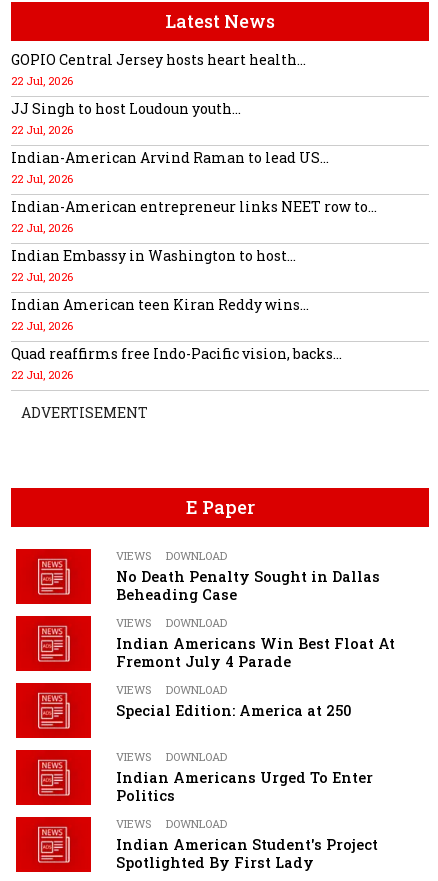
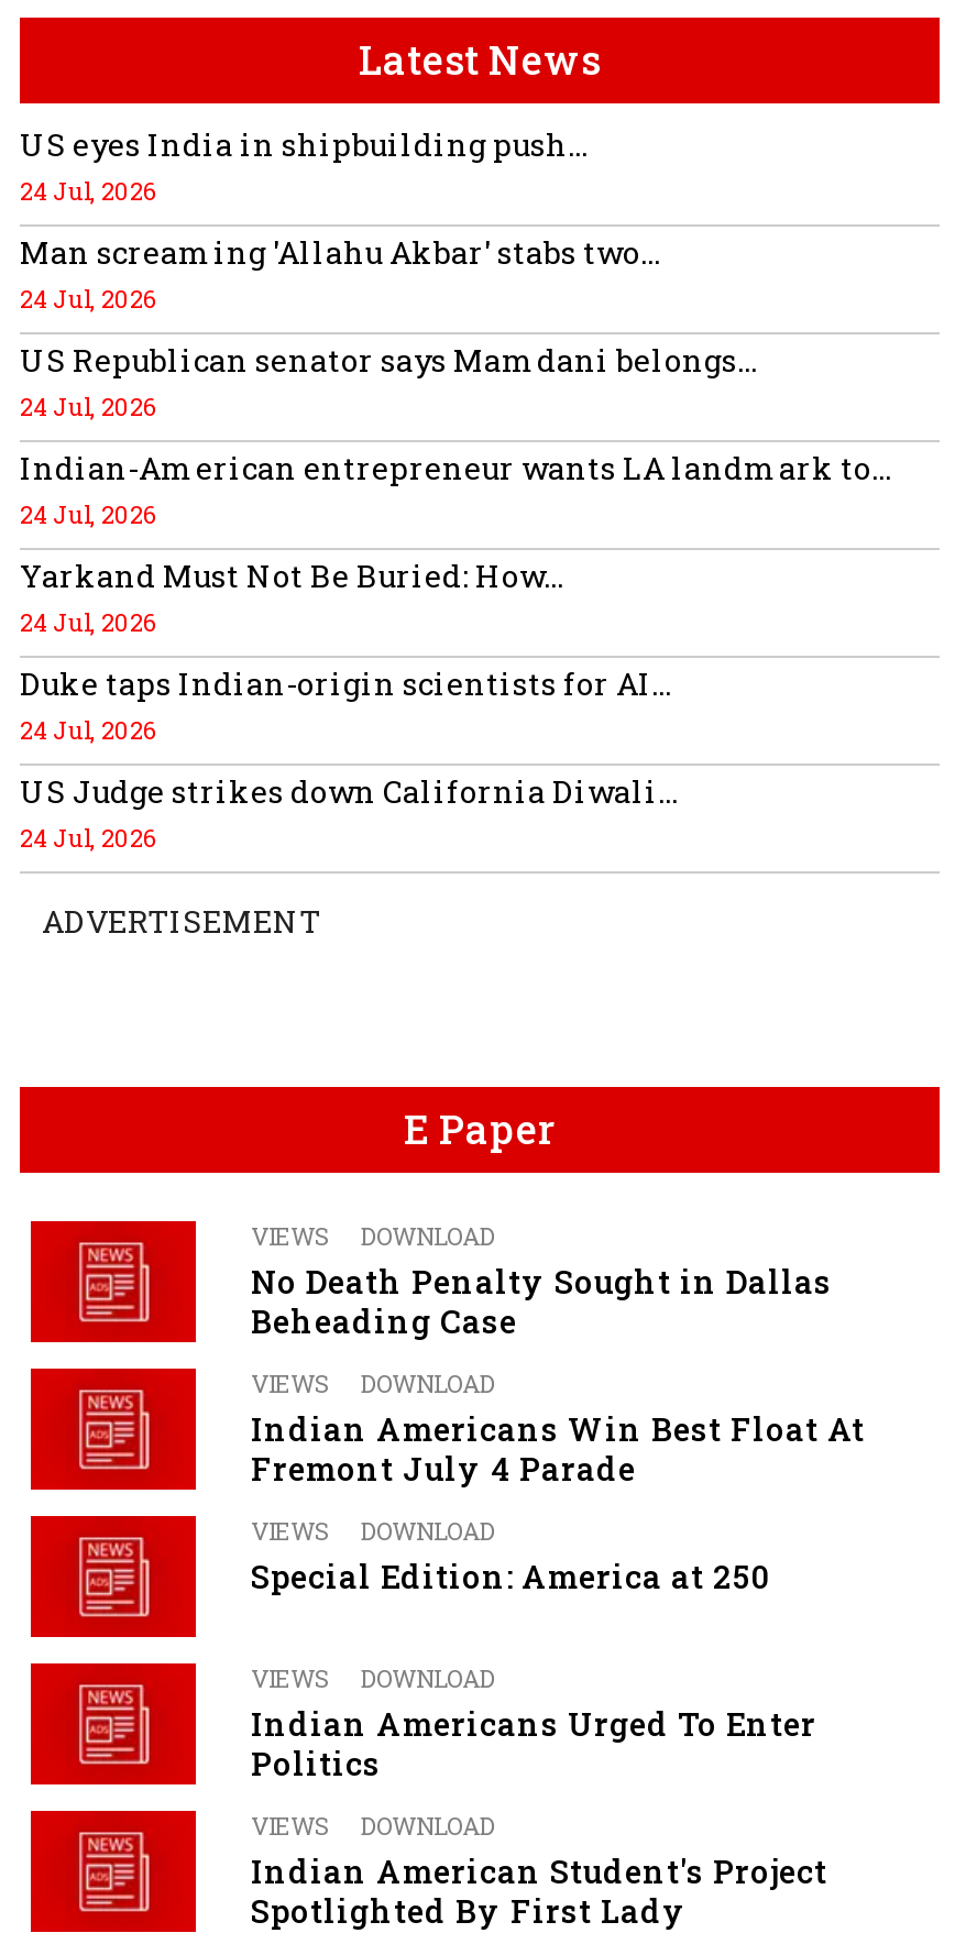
[11,50,306,88] GOPIO Central Jersey hosts heart health... | 22 Jul, 2026 -> [20,122,588,206] US eyes India in shipbuilding push... | 24 Jul, 2026
[11,99,241,137] JJ Singh to host Loudoun youth... | 22 Jul, 2026 -> [20,230,660,314] Man screaming 'Allahu Akbar' stabs two... | 24 Jul, 2026
[11,148,329,186] Indian-American Arvind Raman to lead US... | 22 Jul, 2026 -> [20,338,757,422] US Republican senator says Mamdani belongs... | 24 Jul, 2026
[11,197,377,235] Indian-American entrepreneur links NEET row to... | 22 Jul, 2026 -> [20,446,891,529] Indian-American entrepreneur wants LA landmark to... | 24 Jul, 2026
[11,246,296,284] Indian Embassy in Washington to host... | 22 Jul, 2026 -> [20,554,563,637] Yarkand Must Not Be Buried: How... | 24 Jul, 2026
[11,295,309,333] Indian American teen Kiran Reddy wins... | 22 Jul, 2026 -> [20,661,671,745] Duke taps Indian-origin scientists for AI... | 24 Jul, 2026
[11,344,342,382] Quad reaffirms free Indo-Pacific vision, backs... | 22 Jul, 2026 -> [20,769,678,853] US Judge strikes down California Diwali... | 24 Jul, 2026

